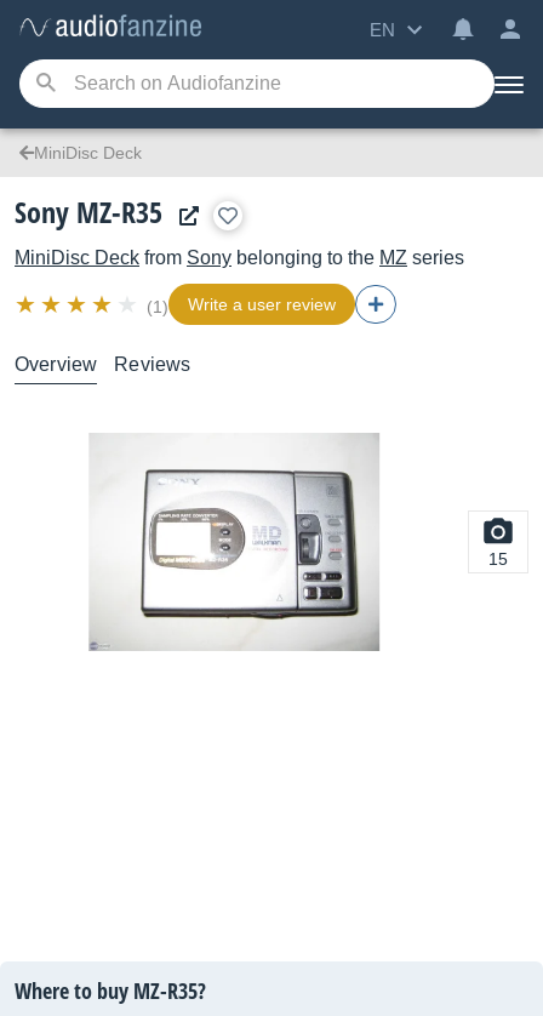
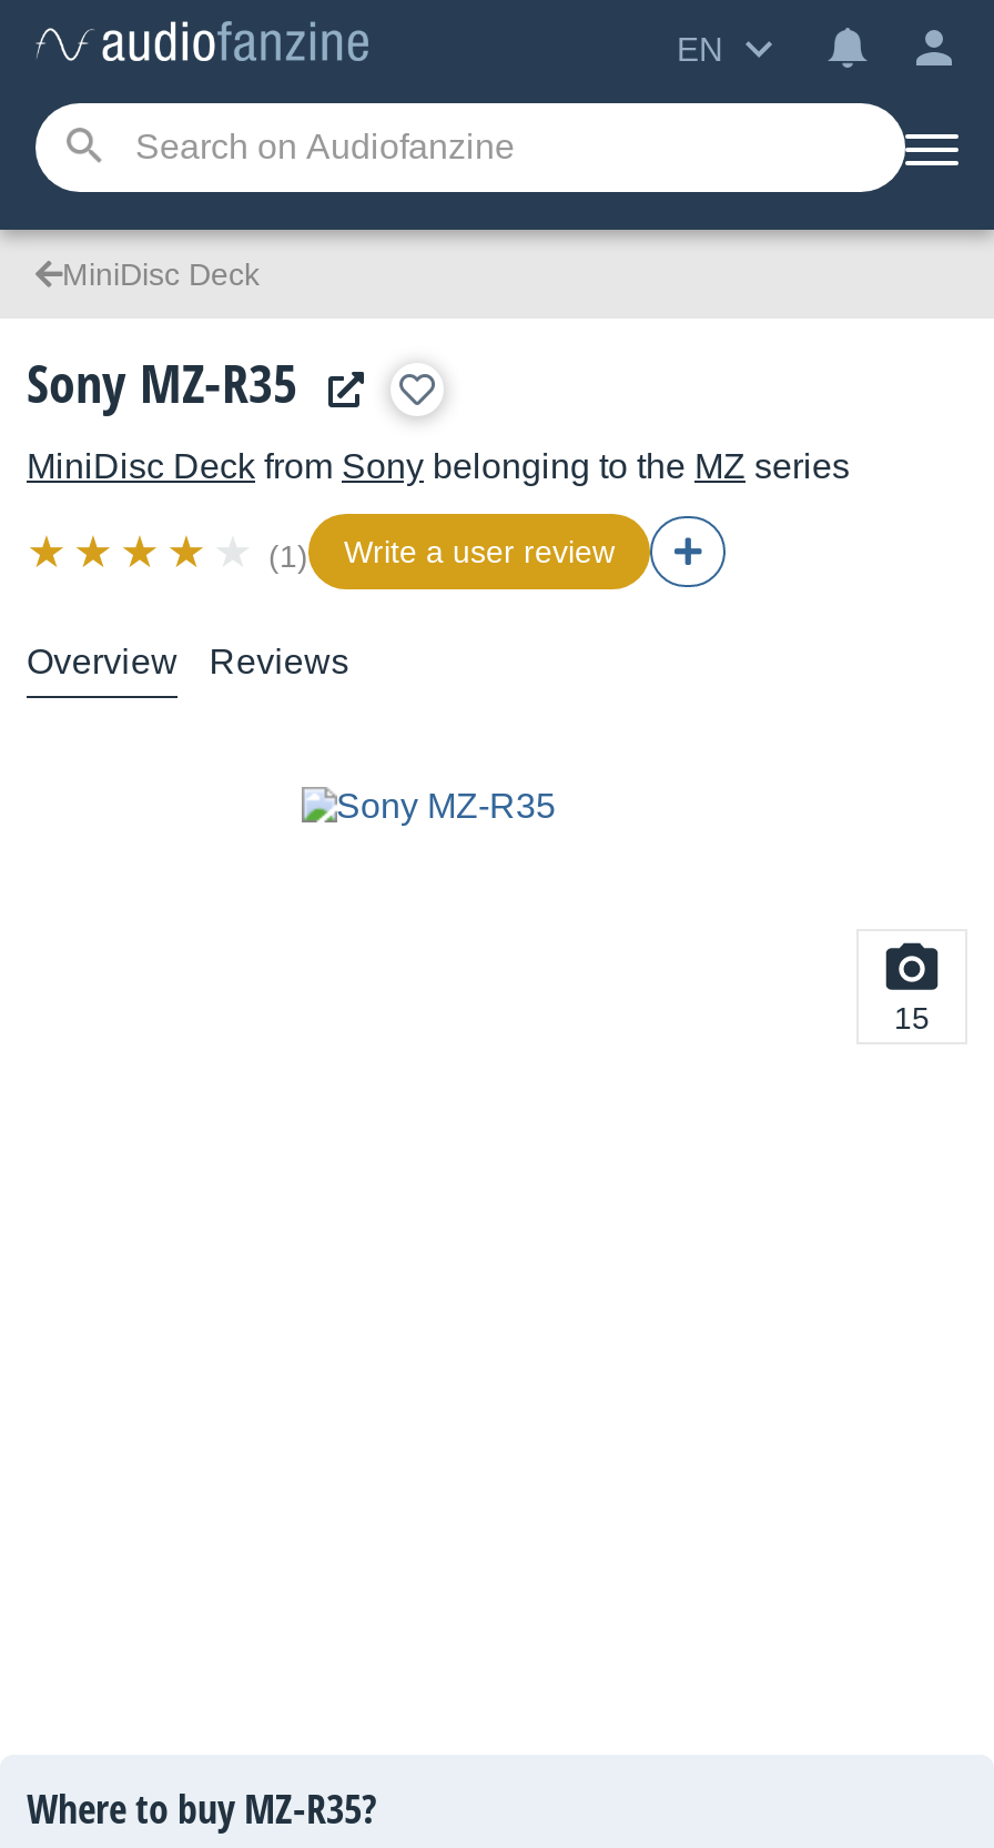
[88,433,381,652] [image] -> none

